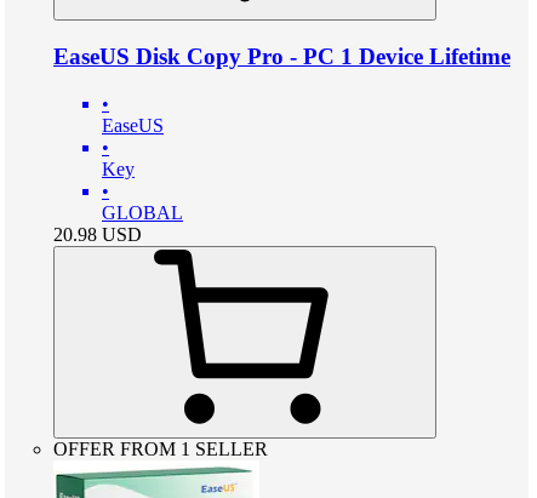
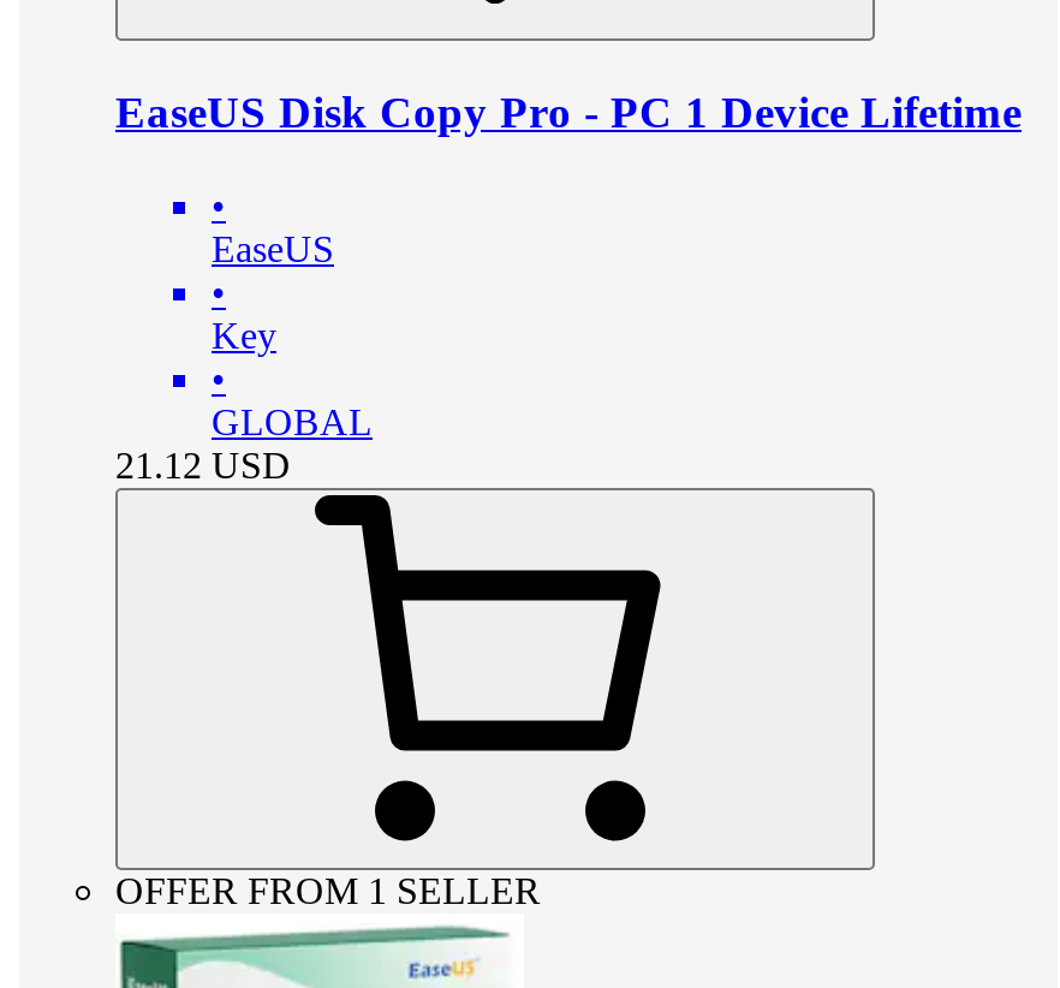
[53,224,142,244] 20.98 USD -> [115,444,291,485] 21.12 USD

